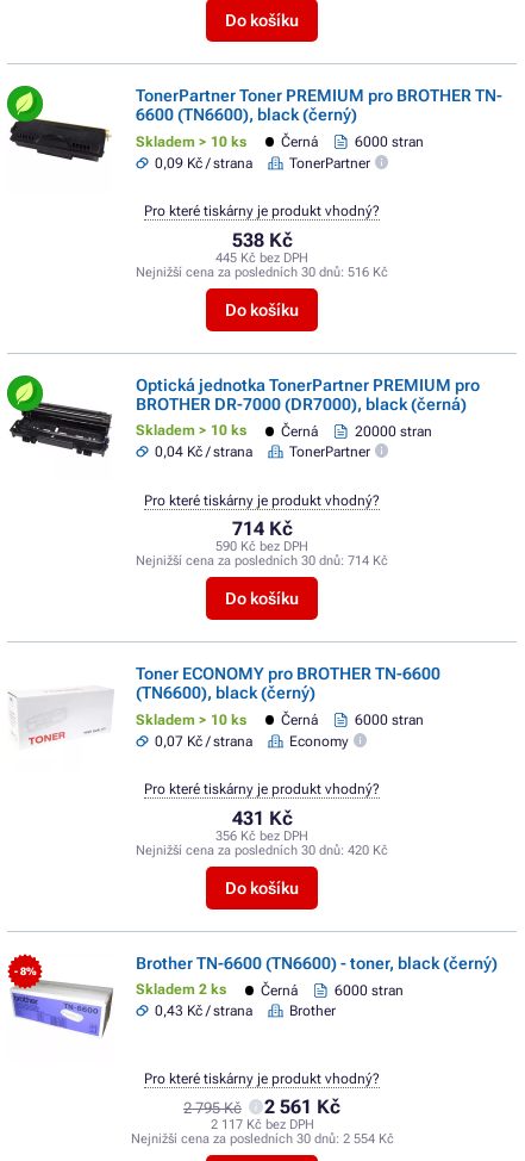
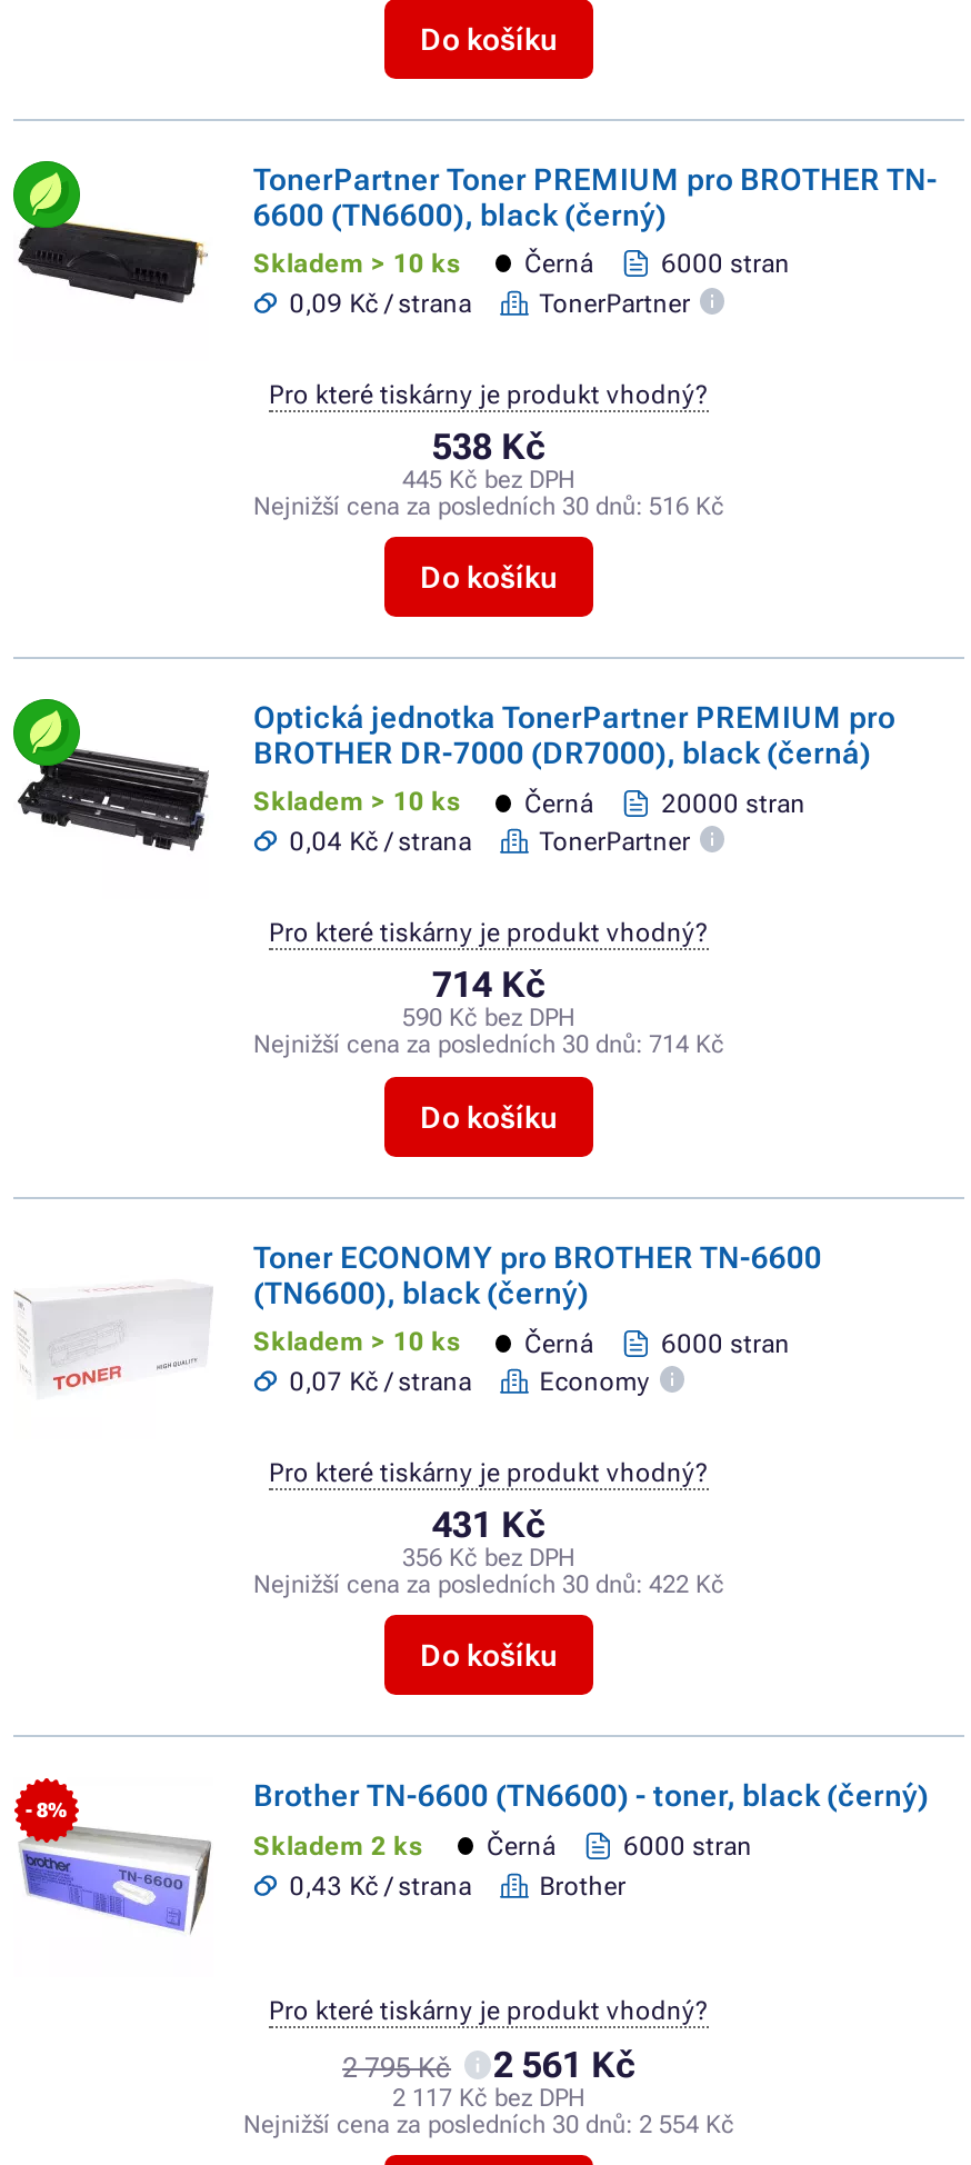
[136,842,388,858] Nejnižší cena za posledních 30 dnů: 420 Kč -> [253,1571,724,1600] Nejnižší cena za posledních 30 dnů: 422 Kč

